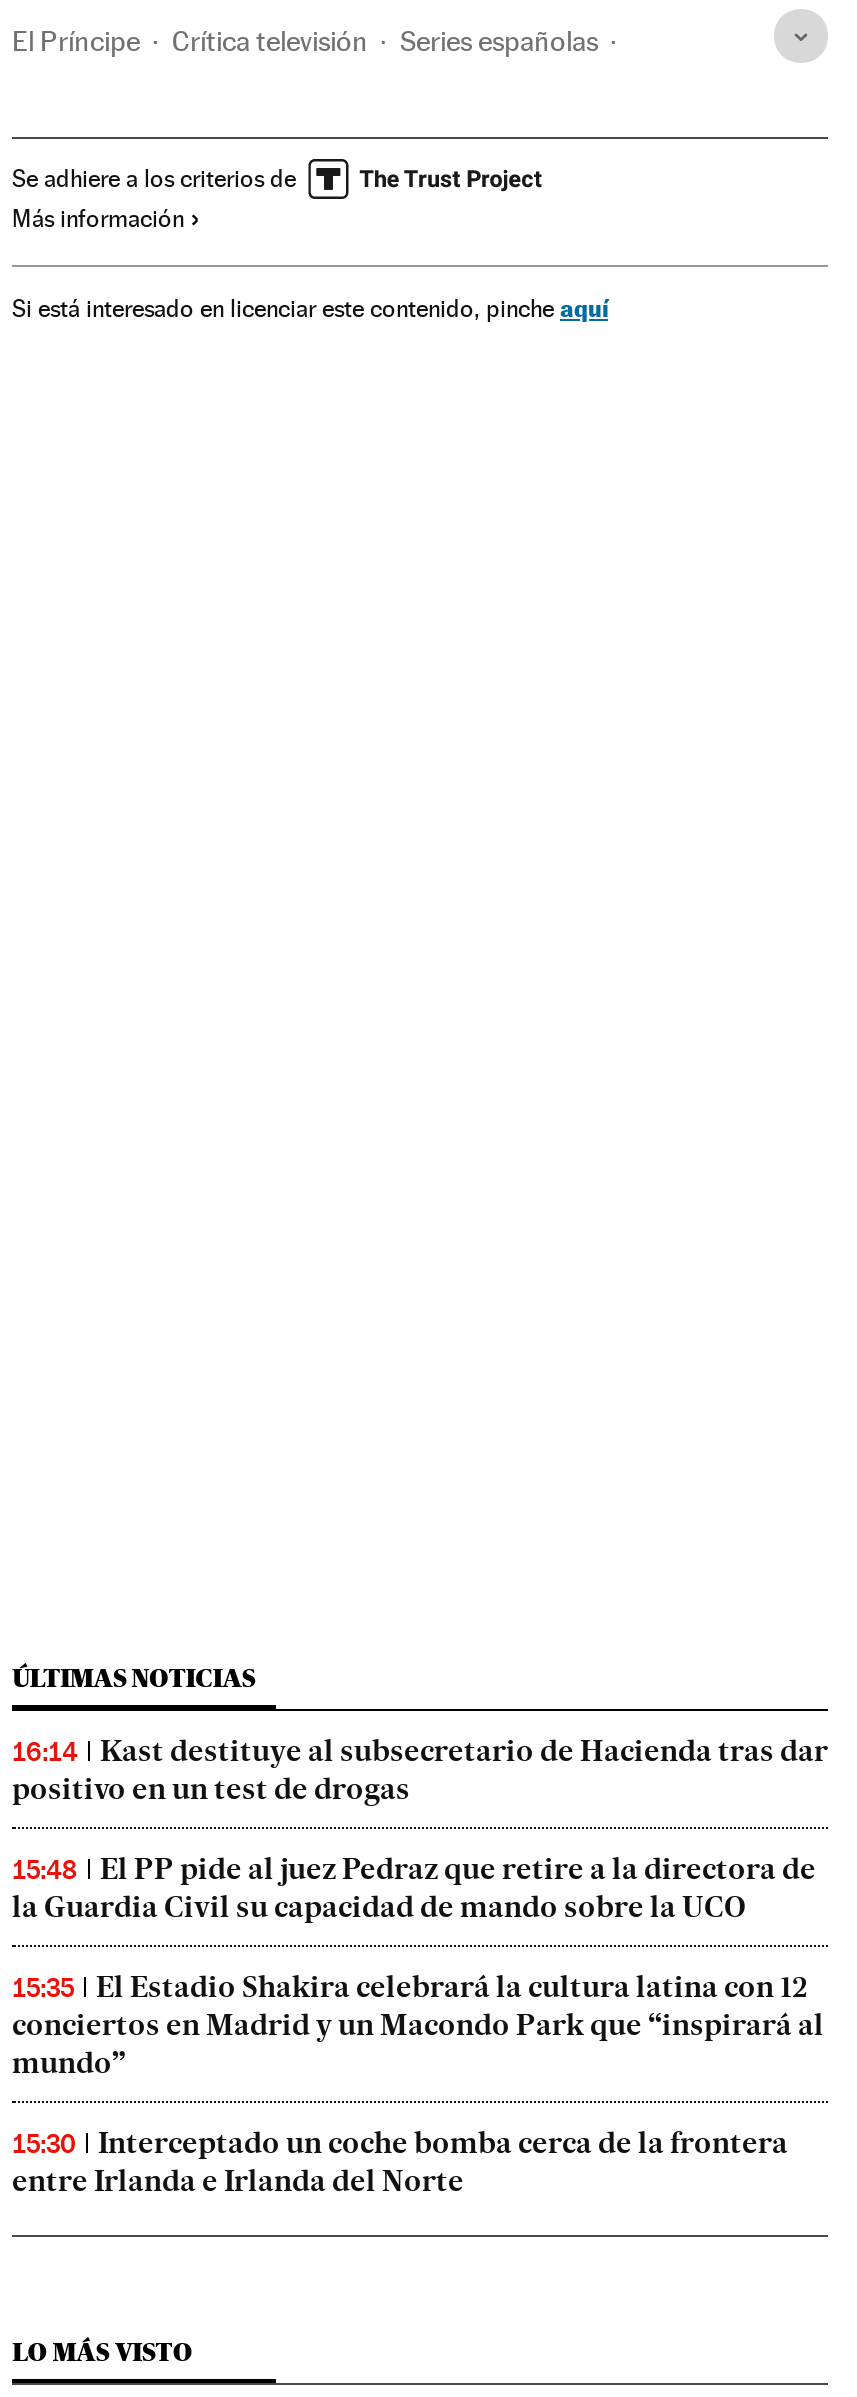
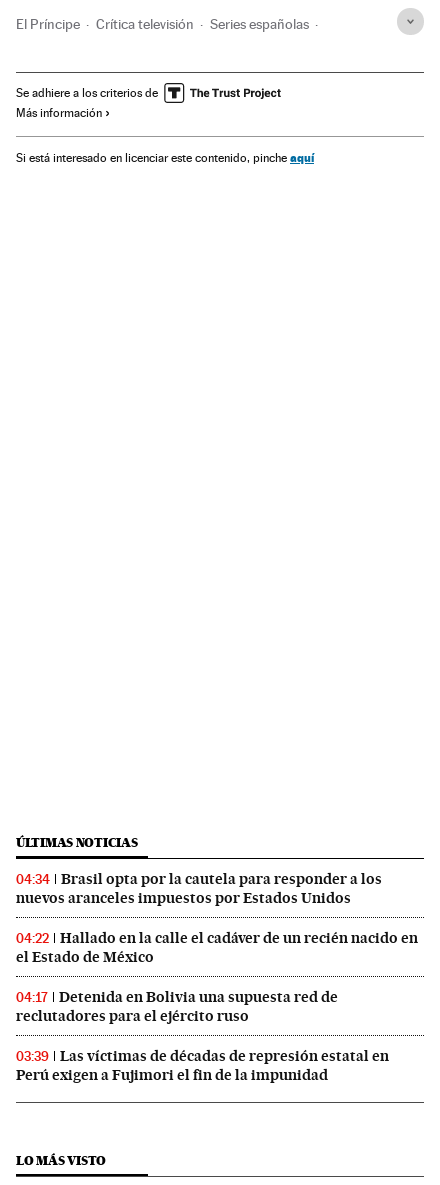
[12,1733,828,1807] 16:14 | Kast destituye al subsecretario de Hacienda tras dar | positivo en un test de drogas -> [16,870,382,907] 04:34 | Brasil opta por la cautela para responder a los | nuevos aranceles impuestos por Estados Unidos
[12,1851,816,1925] 15:48 | El PP pide al juez Pedraz que retire a la directora de | la Guardia Civil su capacidad de mando sobre la UCO -> [16,929,418,966] 04:22 | Hallado en la calle el cadáver de un recién nacido en | el Estado de México
[12,1969,824,2081] 15:35 | El Estadio Shakira celebrará la cultura latina con 12 | conciertos en Madrid y un Macondo Park que “inspirará al | mundo” -> [16,988,338,1025] 04:17 | Detenida en Bolivia una supuesta red de | reclutadores para el ejército ruso
[12,2125,788,2199] 15:30 | Interceptado un coche bomba cerca de la frontera | entre Irlanda e Irlanda del Norte -> [16,1047,389,1084] 03:39 | Las víctimas de décadas de represión estatal en | Perú exigen a Fujimori el fin de la impunidad

